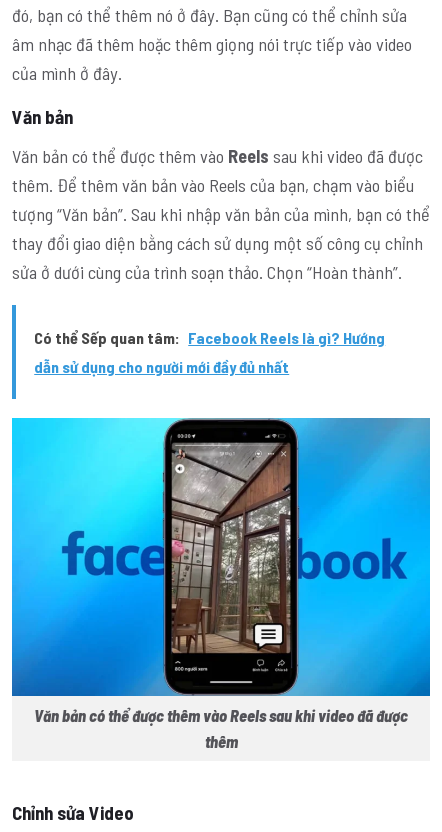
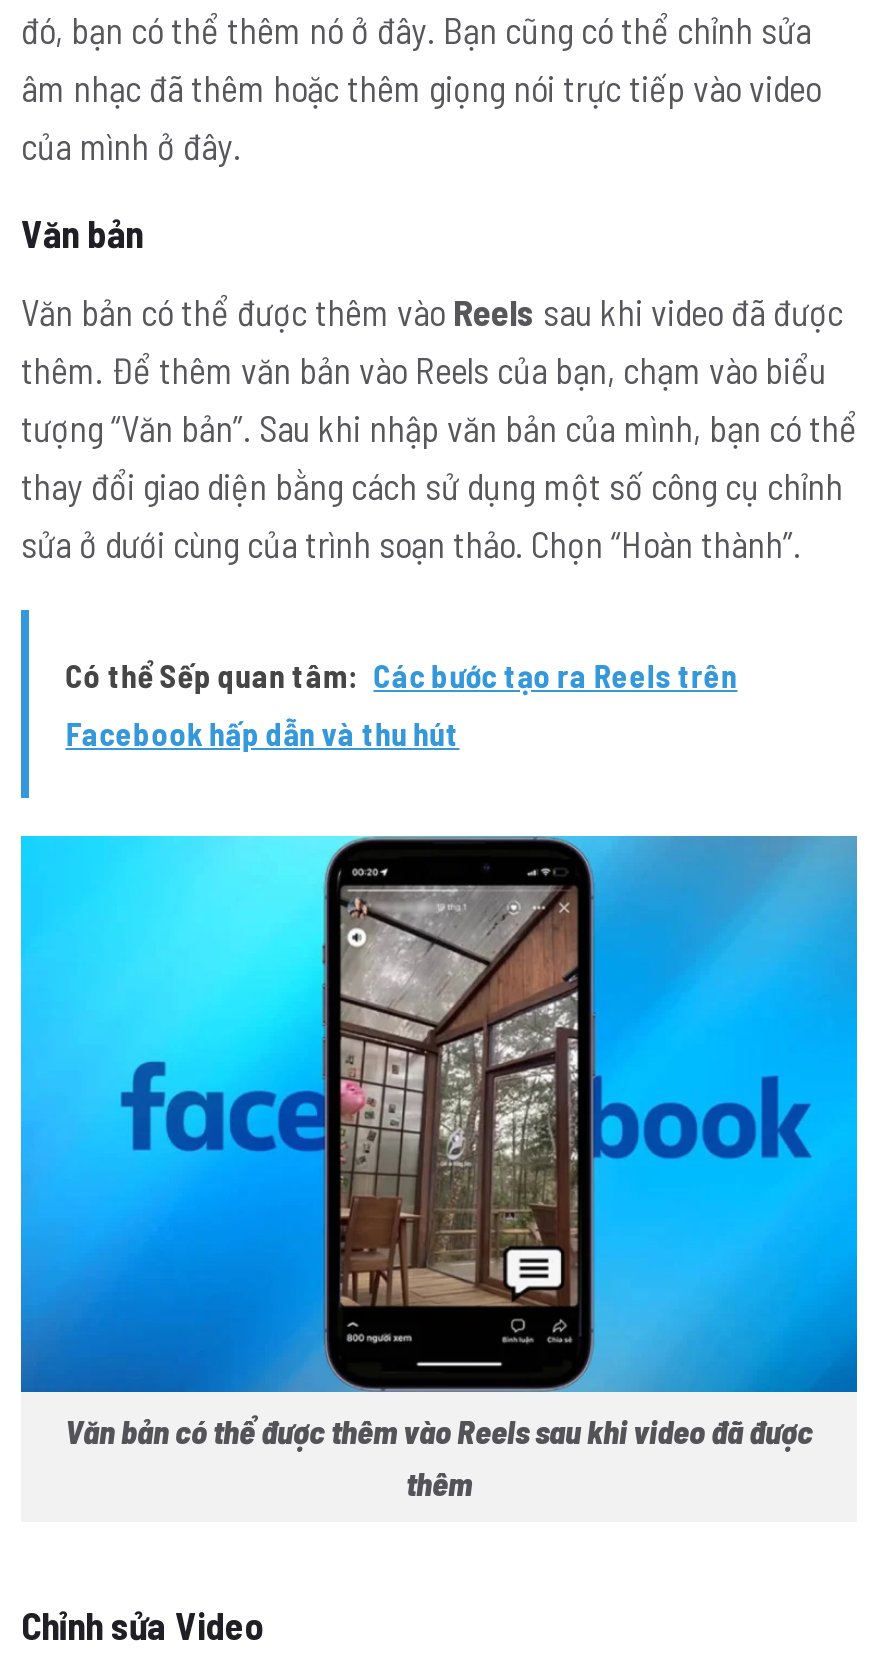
[34,328,385,347] Có thể Sếp quan tâm: Facebook Reels là gì? Hướng -> [65,656,737,694] Có thể Sếp quan tâm: Các bước tạo ra Reels trên
[34,357,289,376] dẫn sử dụng cho người mới đầy đủ nhất -> [65,714,459,752] Facebook hấp dẫn và thu hút

